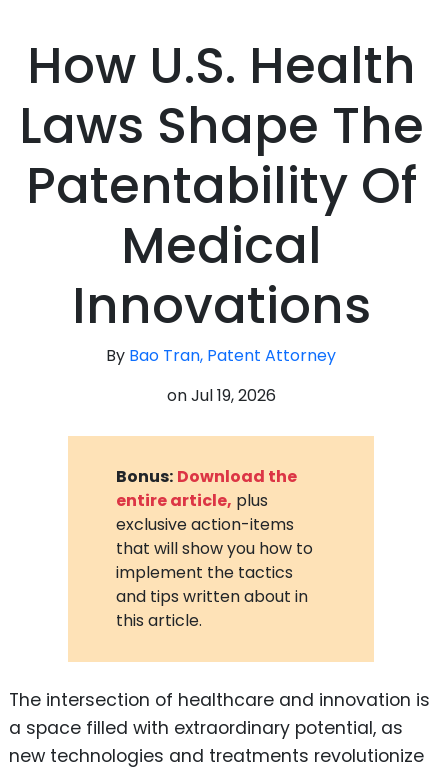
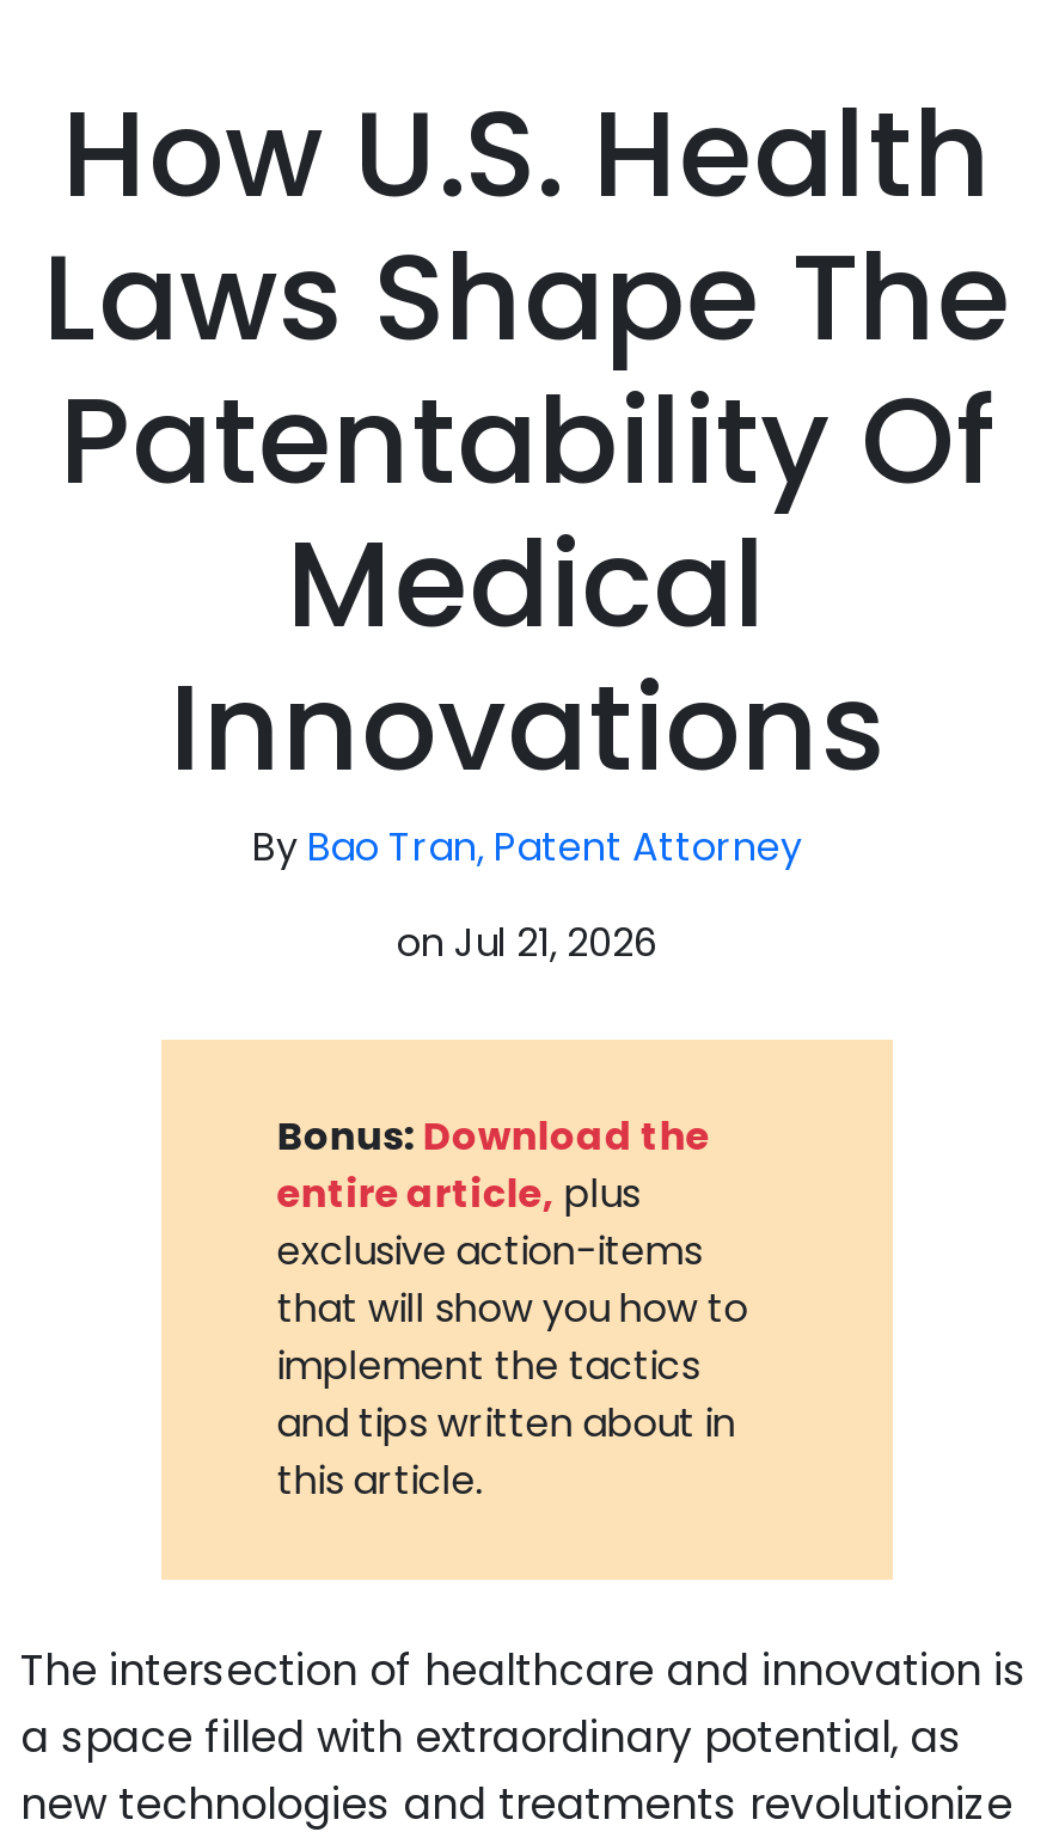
[166,384,275,407] on Jul 19, 2026 -> [397,915,657,970] on Jul 21, 2026

